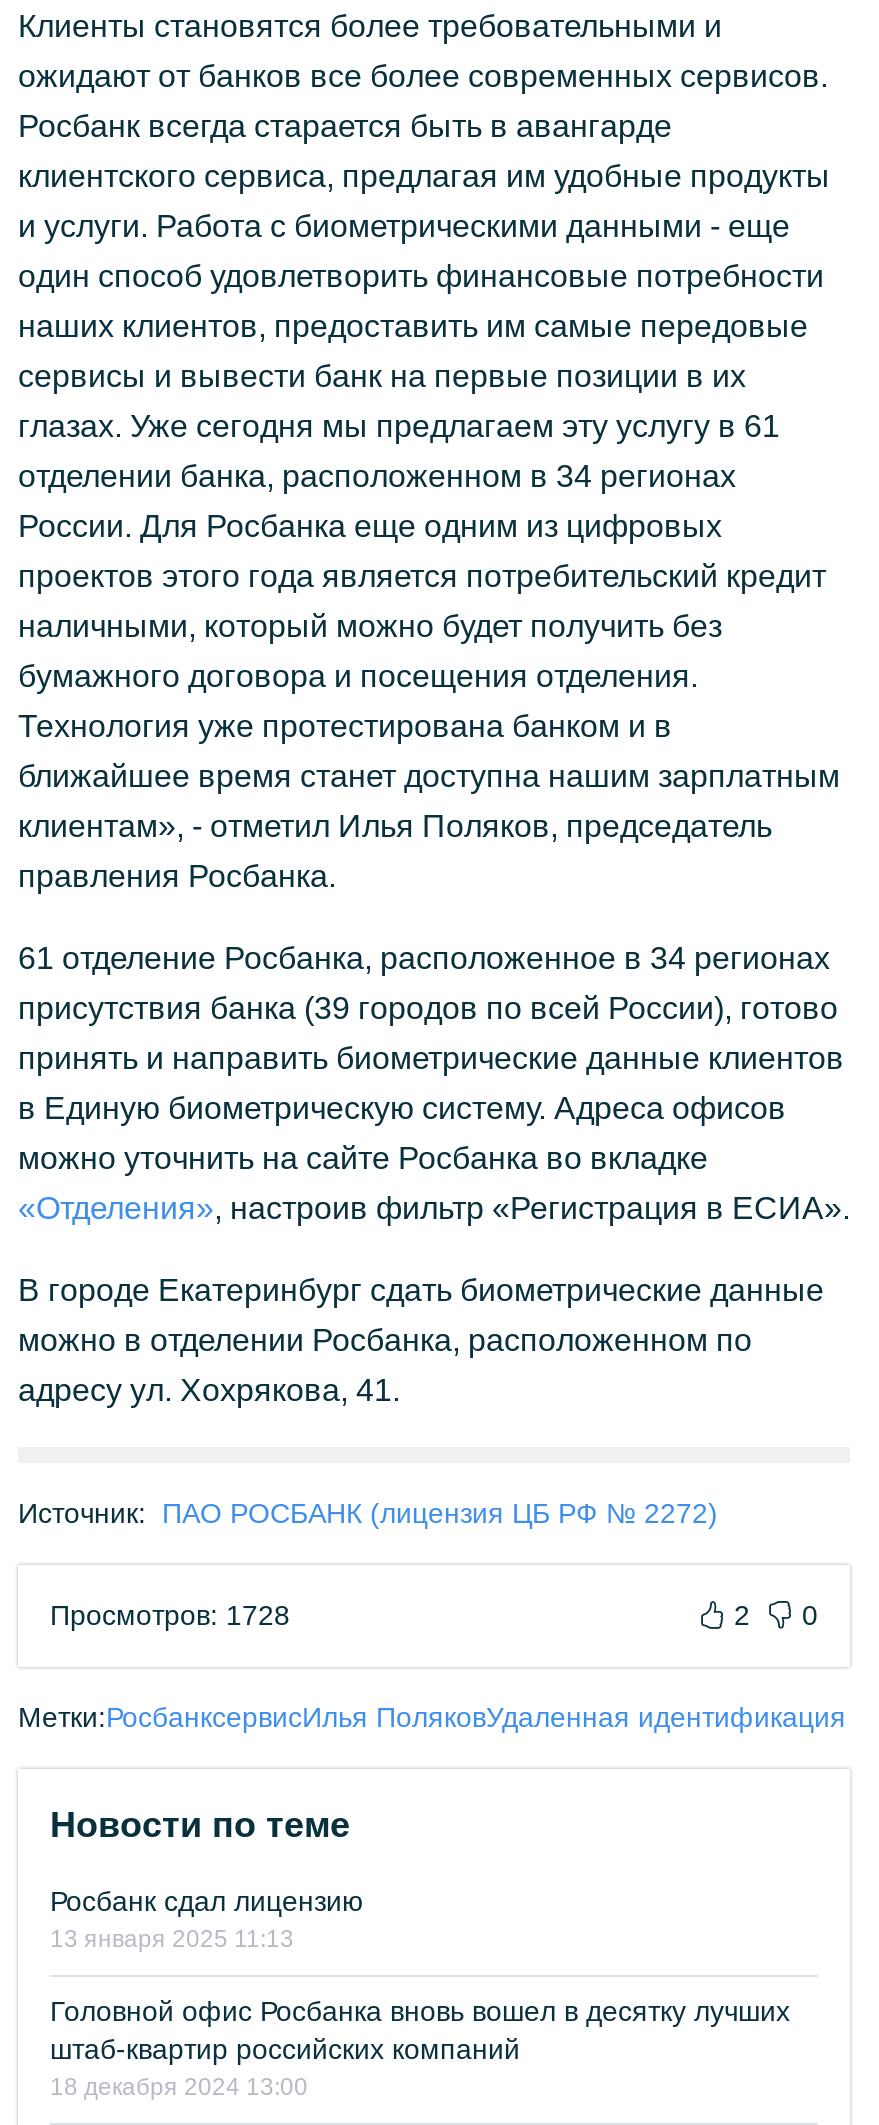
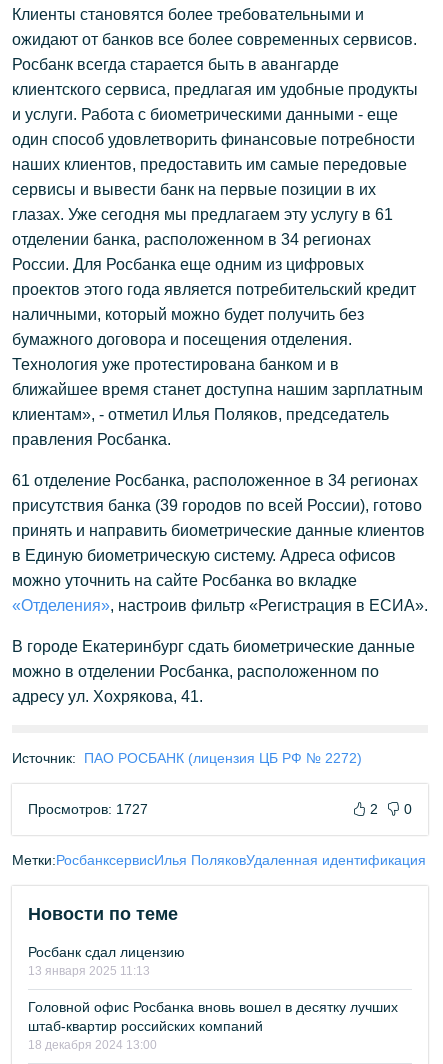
[50,1599,290,1631] Просмотров: 1728 -> [28,801,148,817] Просмотров: 1727

